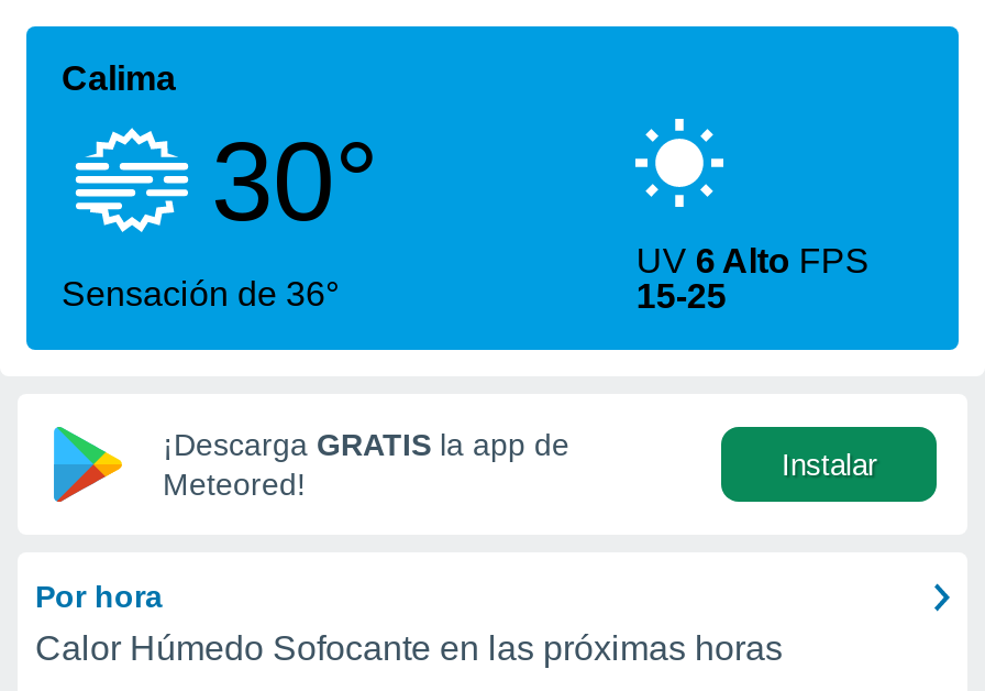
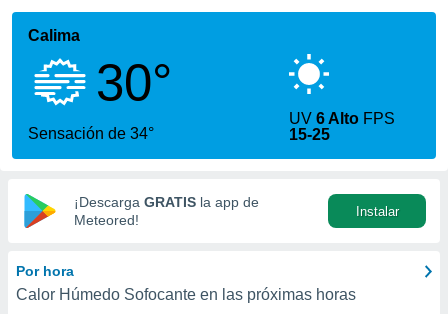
[62,275,339,312] Sensación de 36° -> [28,125,154,142] Sensación de 34°

